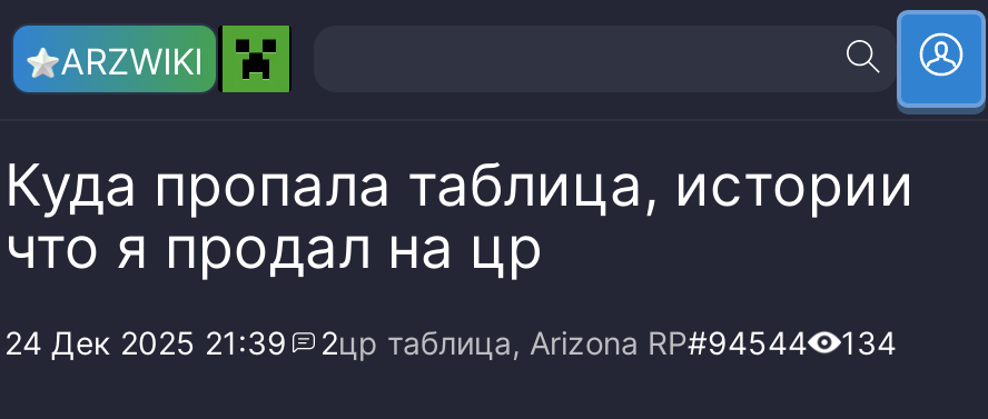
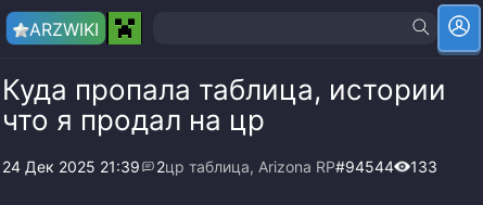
[841,323,897,361] 134 -> [410,157,437,176] 133

